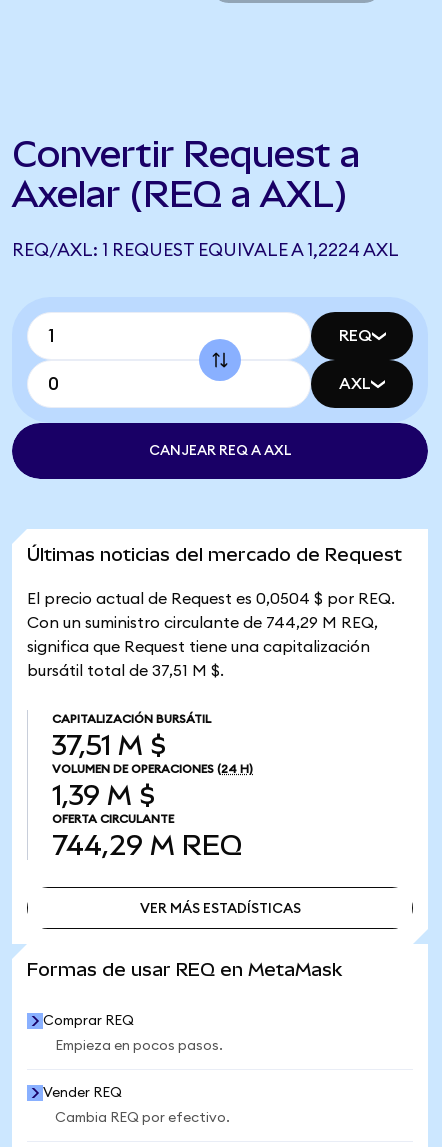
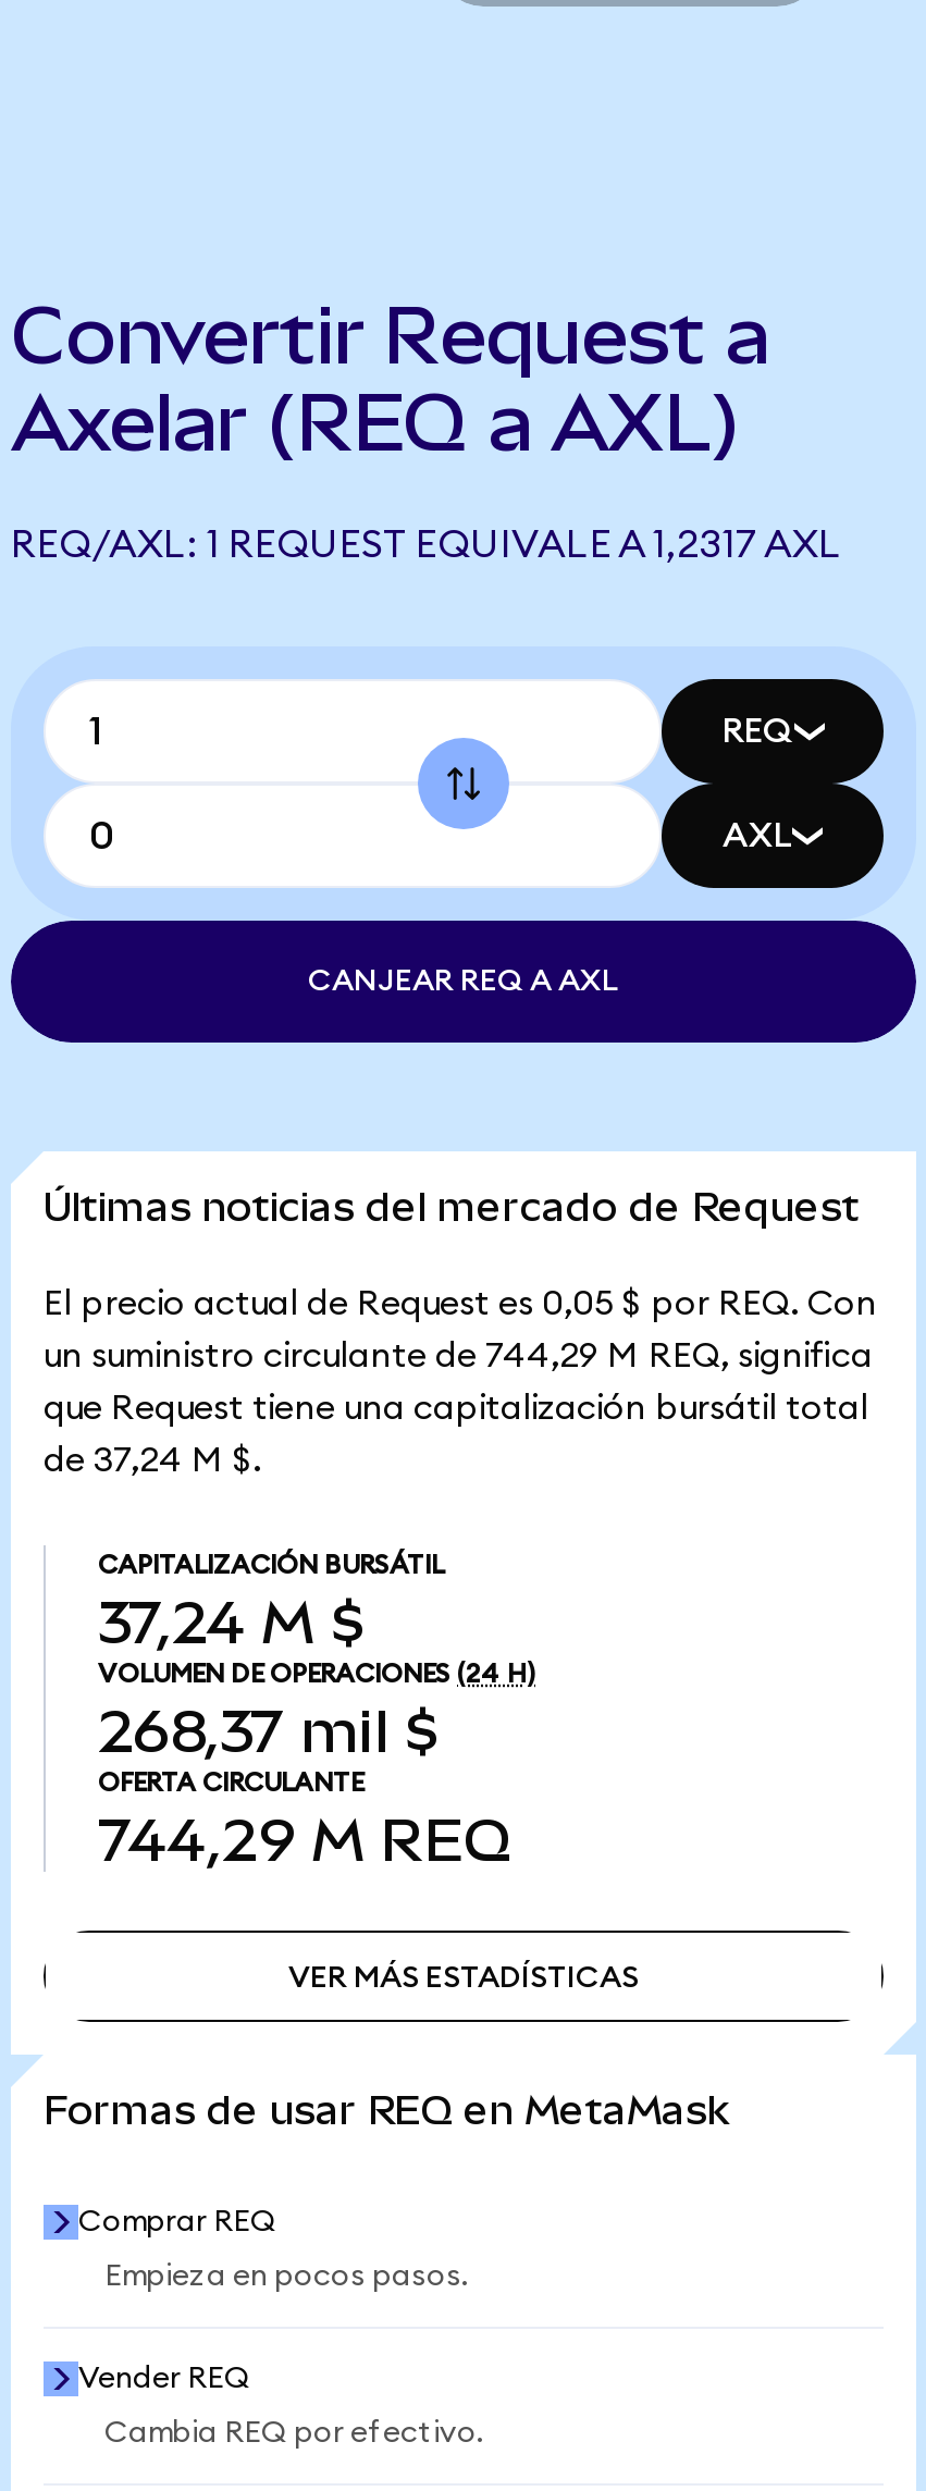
[12,241,399,259] REQ/AXL: 1 REQUEST EQUIVALE A 1,2224 AXL -> [11,525,842,564] REQ/AXL: 1 REQUEST EQUIVALE A 1,2317 AXL
[27,591,395,607] El precio actual de Request es 0,0504 $ por REQ. -> [44,1286,877,1321] El precio actual de Request es 0,05 $ por REQ. Con
[27,615,378,631] Con un suministro circulante de 744,29 M REQ, -> [44,1339,873,1373] un suministro circulante de 744,29 M REQ, significa
[27,639,370,655] significa que Request tiene una capitalización -> [44,1391,868,1426] que Request tiene una capitalización bursátil total
[27,663,224,679] bursátil total de 37,51 M $. -> [44,1443,261,1478] de 37,24 M $.
[52,730,166,761] 37,51 M $ -> [98,1589,366,1656] 37,24 M $
[52,780,155,811] 1,39 M $ -> [98,1698,440,1765] 268,37 mil $

